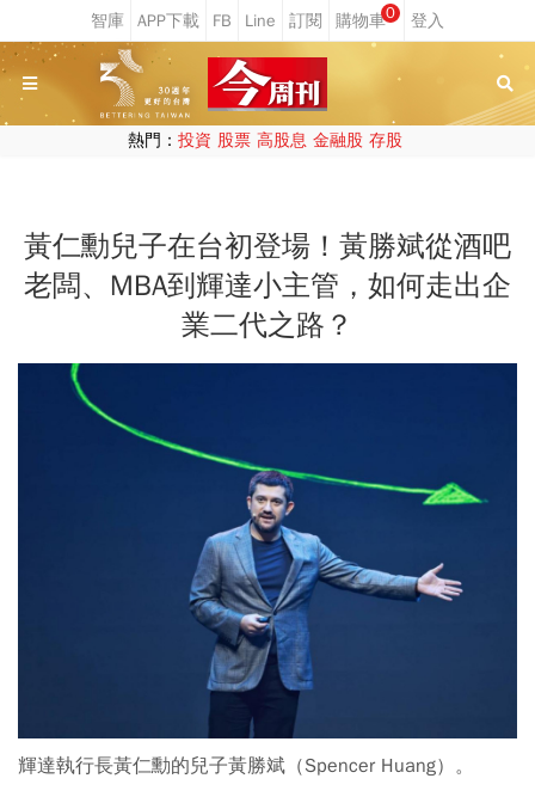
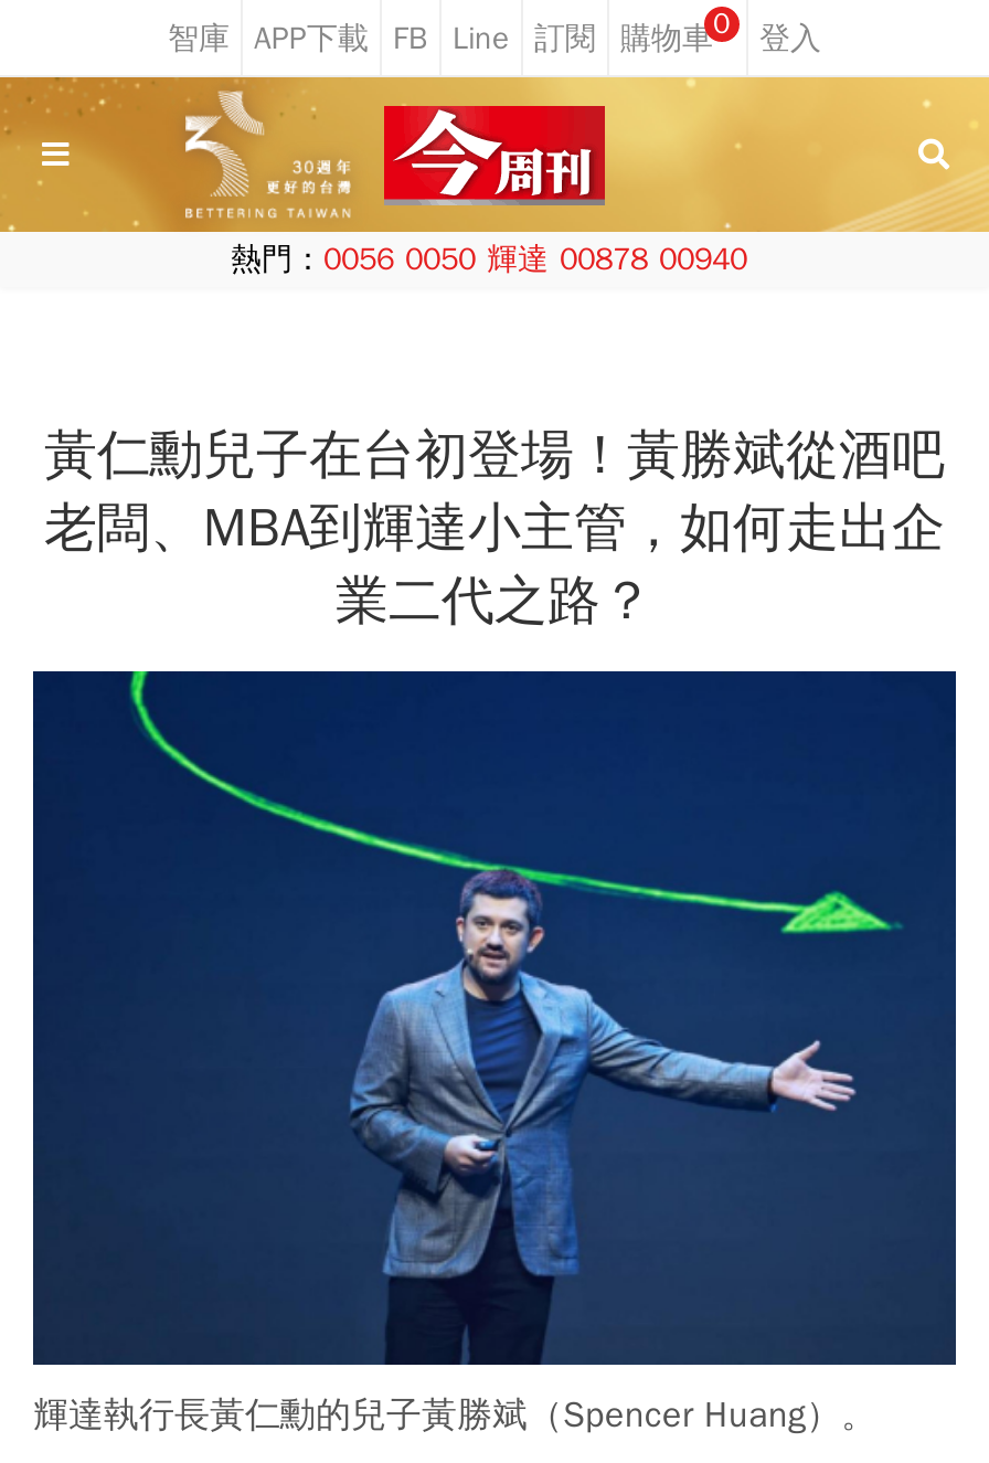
[127,130,402,151] 熱門：投資 股票 高股息 金融股 存股 -> [231,241,747,278] 熱門：0056 0050 輝達 00878 00940

